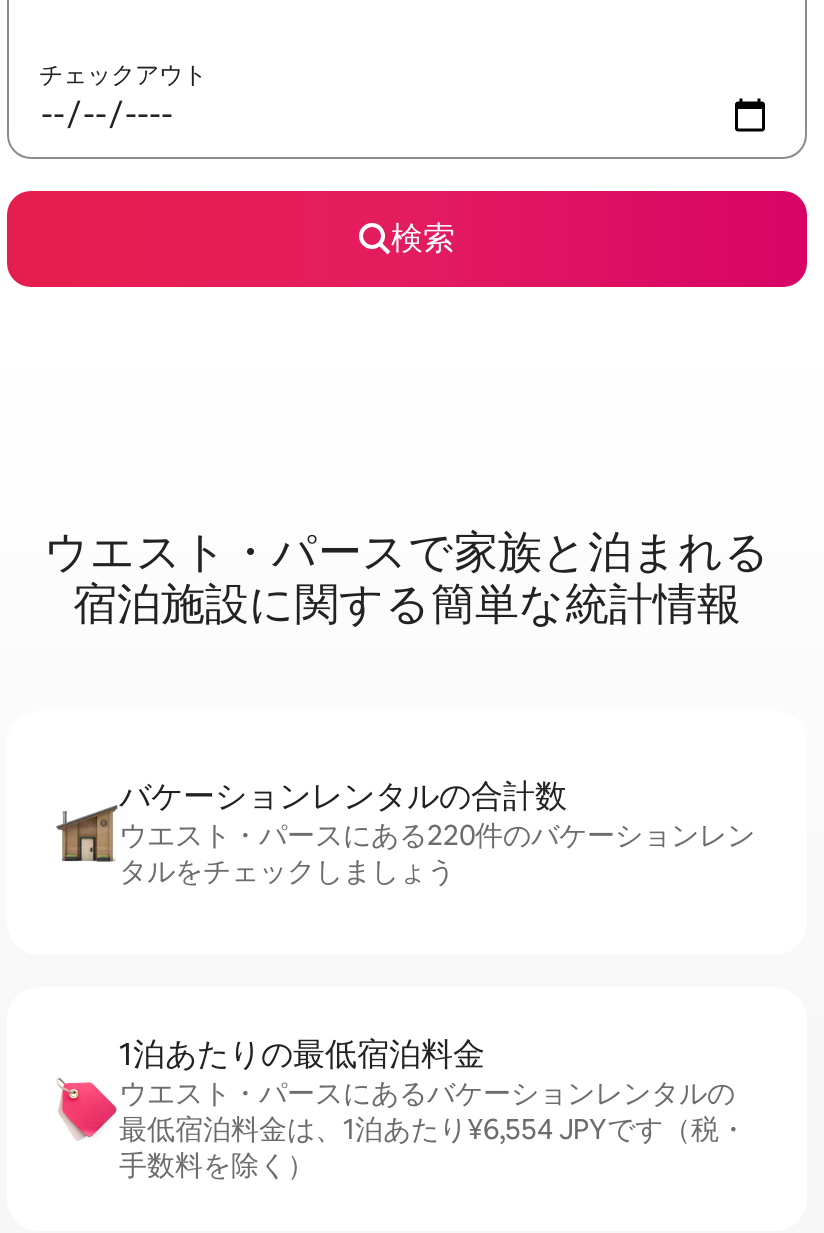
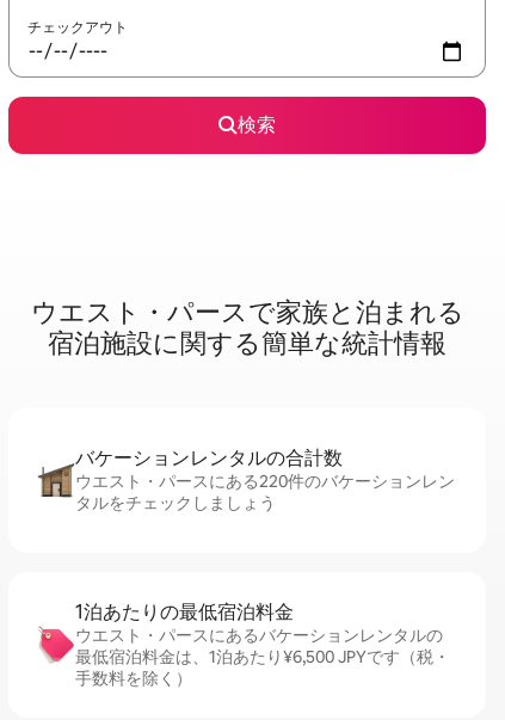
[119,1111,747,1147] 最低宿泊料金は、1泊あたり¥6,554 JPYです（税・ -> [75,646,450,667] 最低宿泊料金は、1泊あたり¥6,500 JPYです（税・

